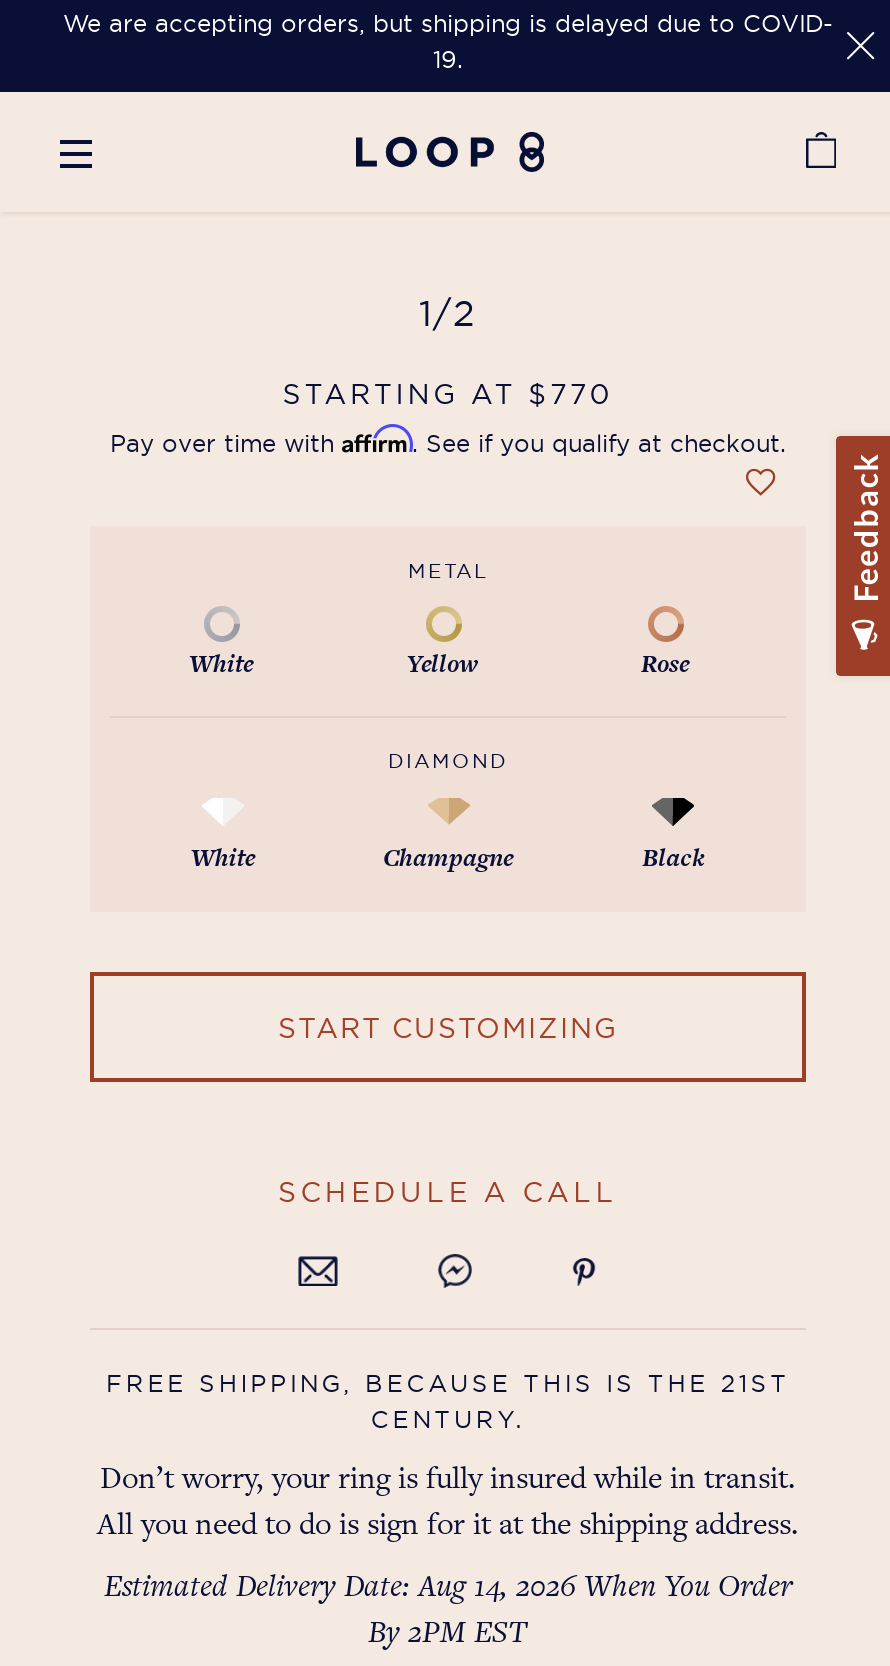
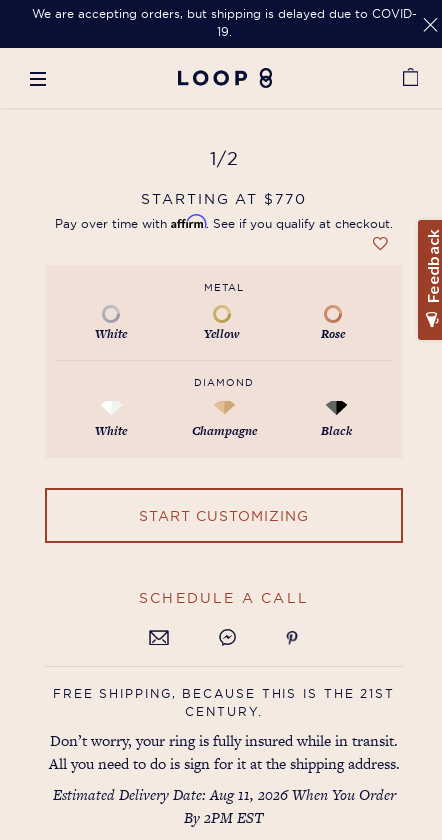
[104,1564,792,1606] Estimated Delivery Date: Aug 14, 2026 When You Order -> [52,784,395,805] Estimated Delivery Date: Aug 11, 2026 When You Order

